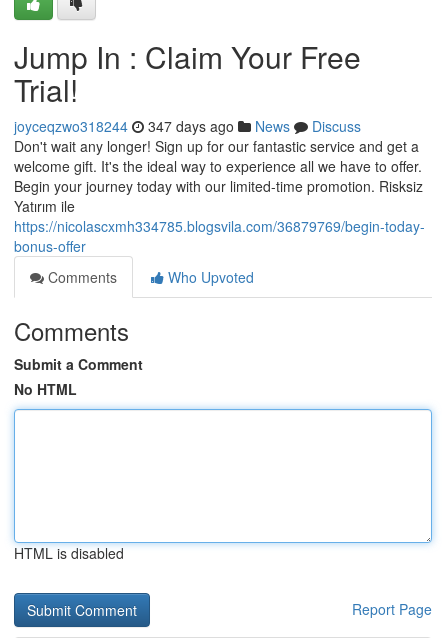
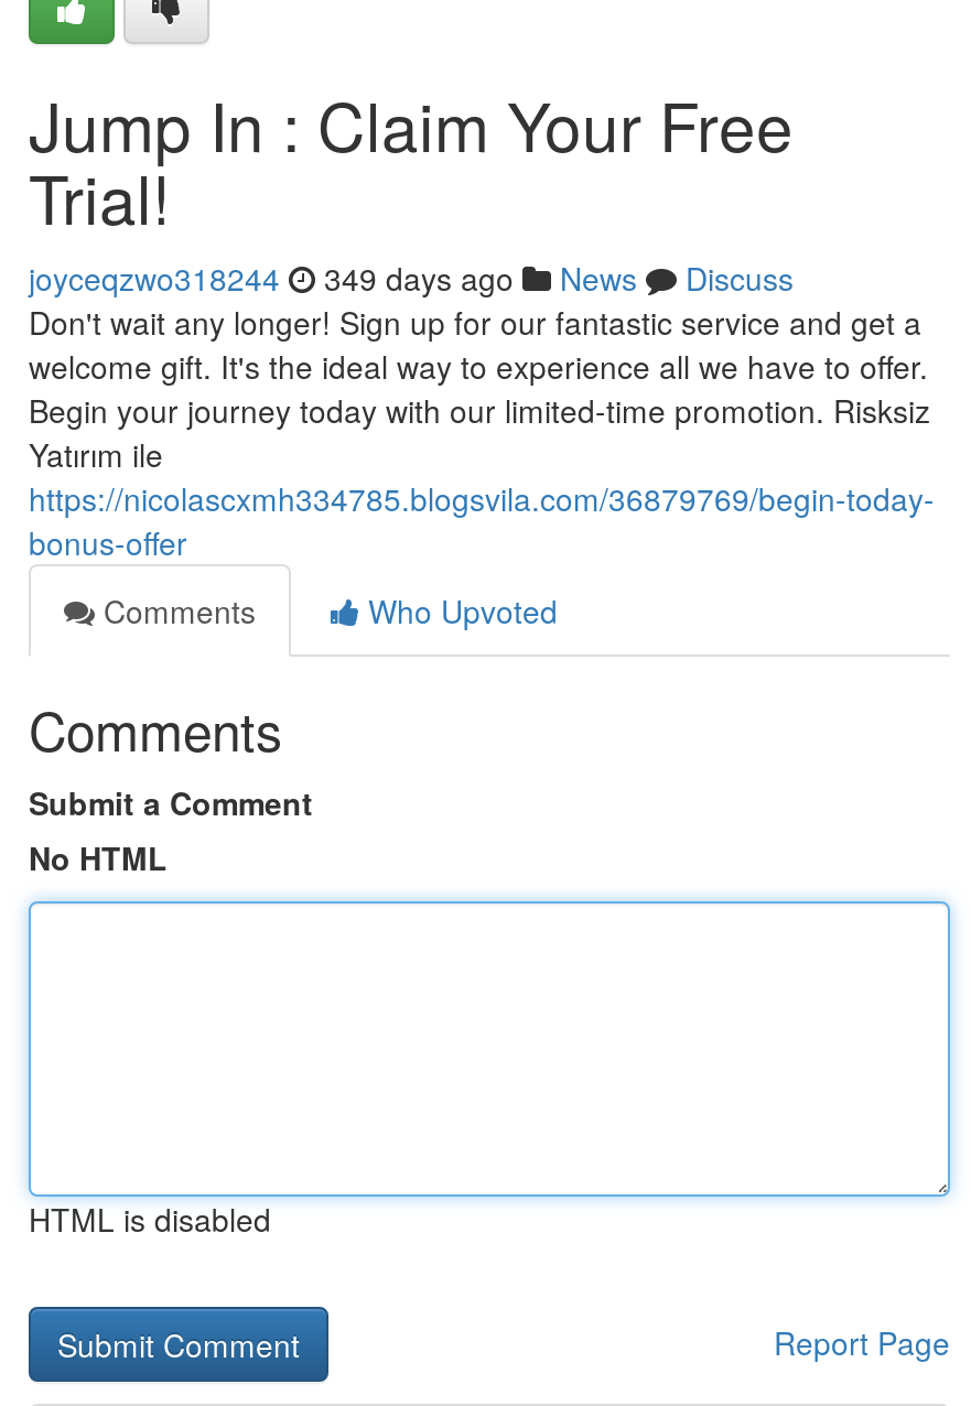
[14,116,361,136] joyceqzwo318244 347 days ago News Discuss -> [29,256,794,300] joyceqzwo318244 349 days ago News Discuss

